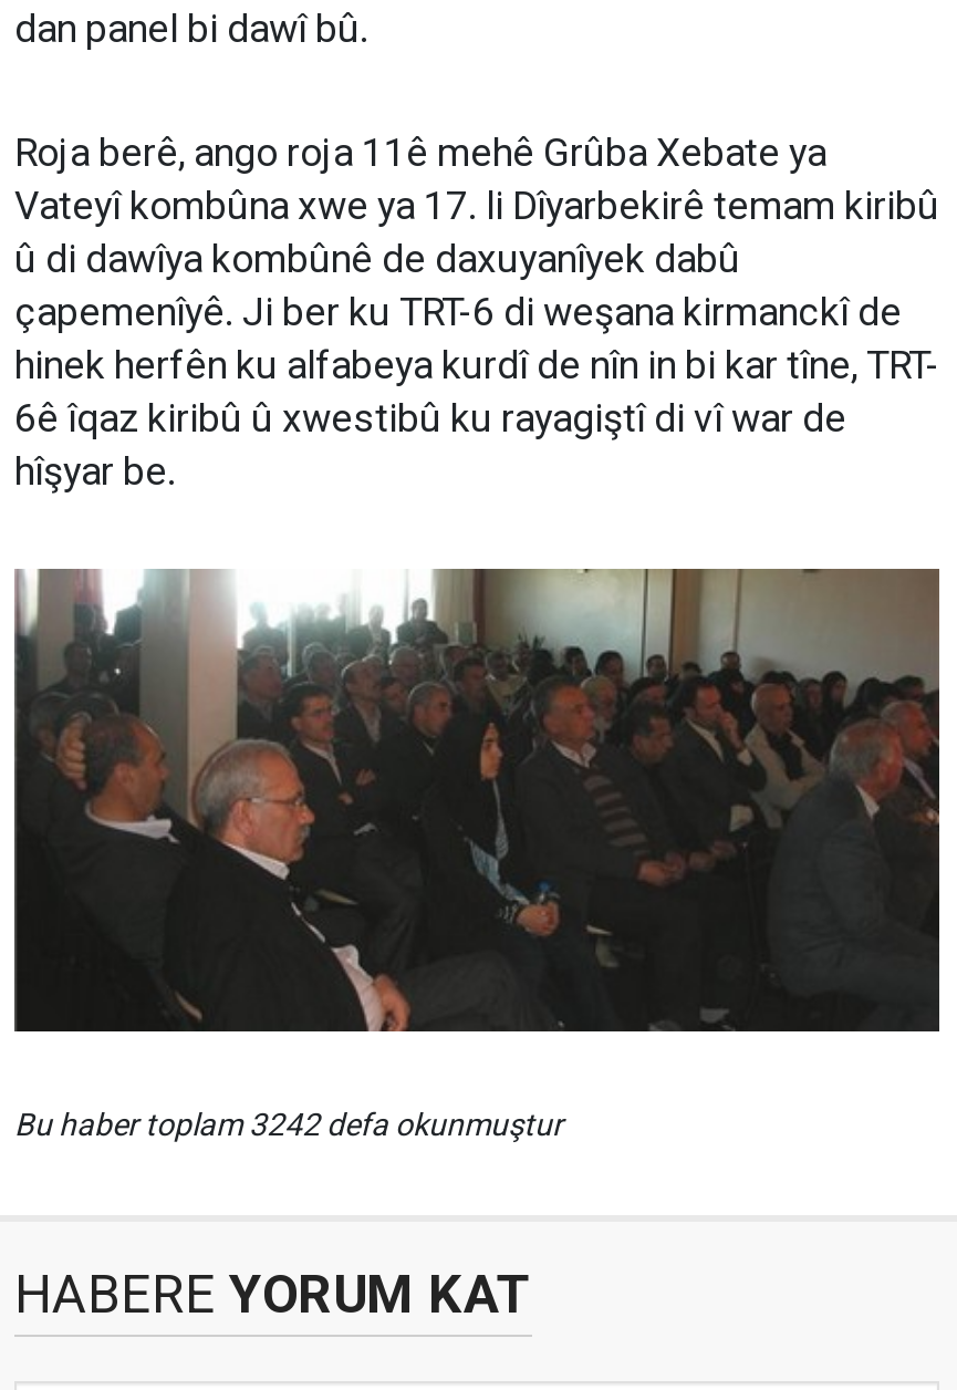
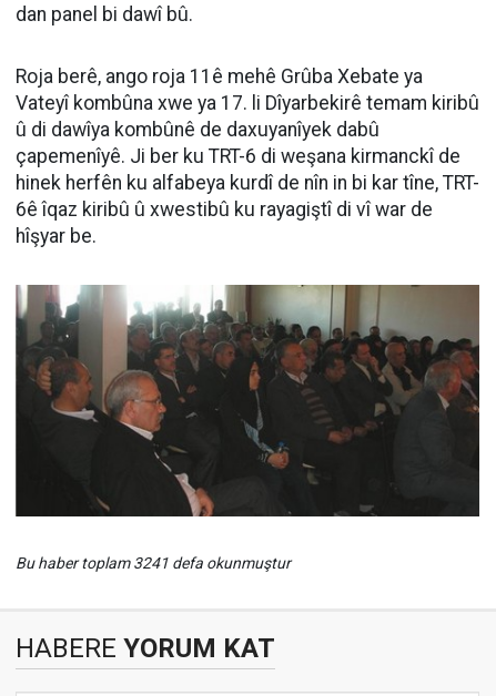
[14,1107,563,1142] Bu haber toplam 3242 defa okunmuştur -> [16,554,291,572] Bu haber toplam 3241 defa okunmuştur

